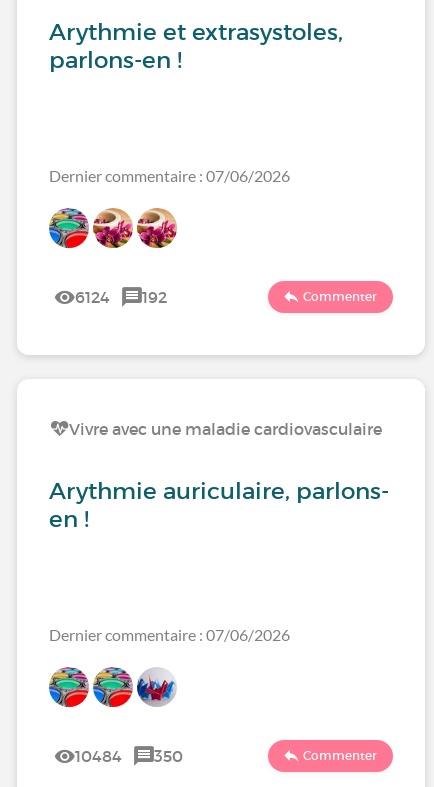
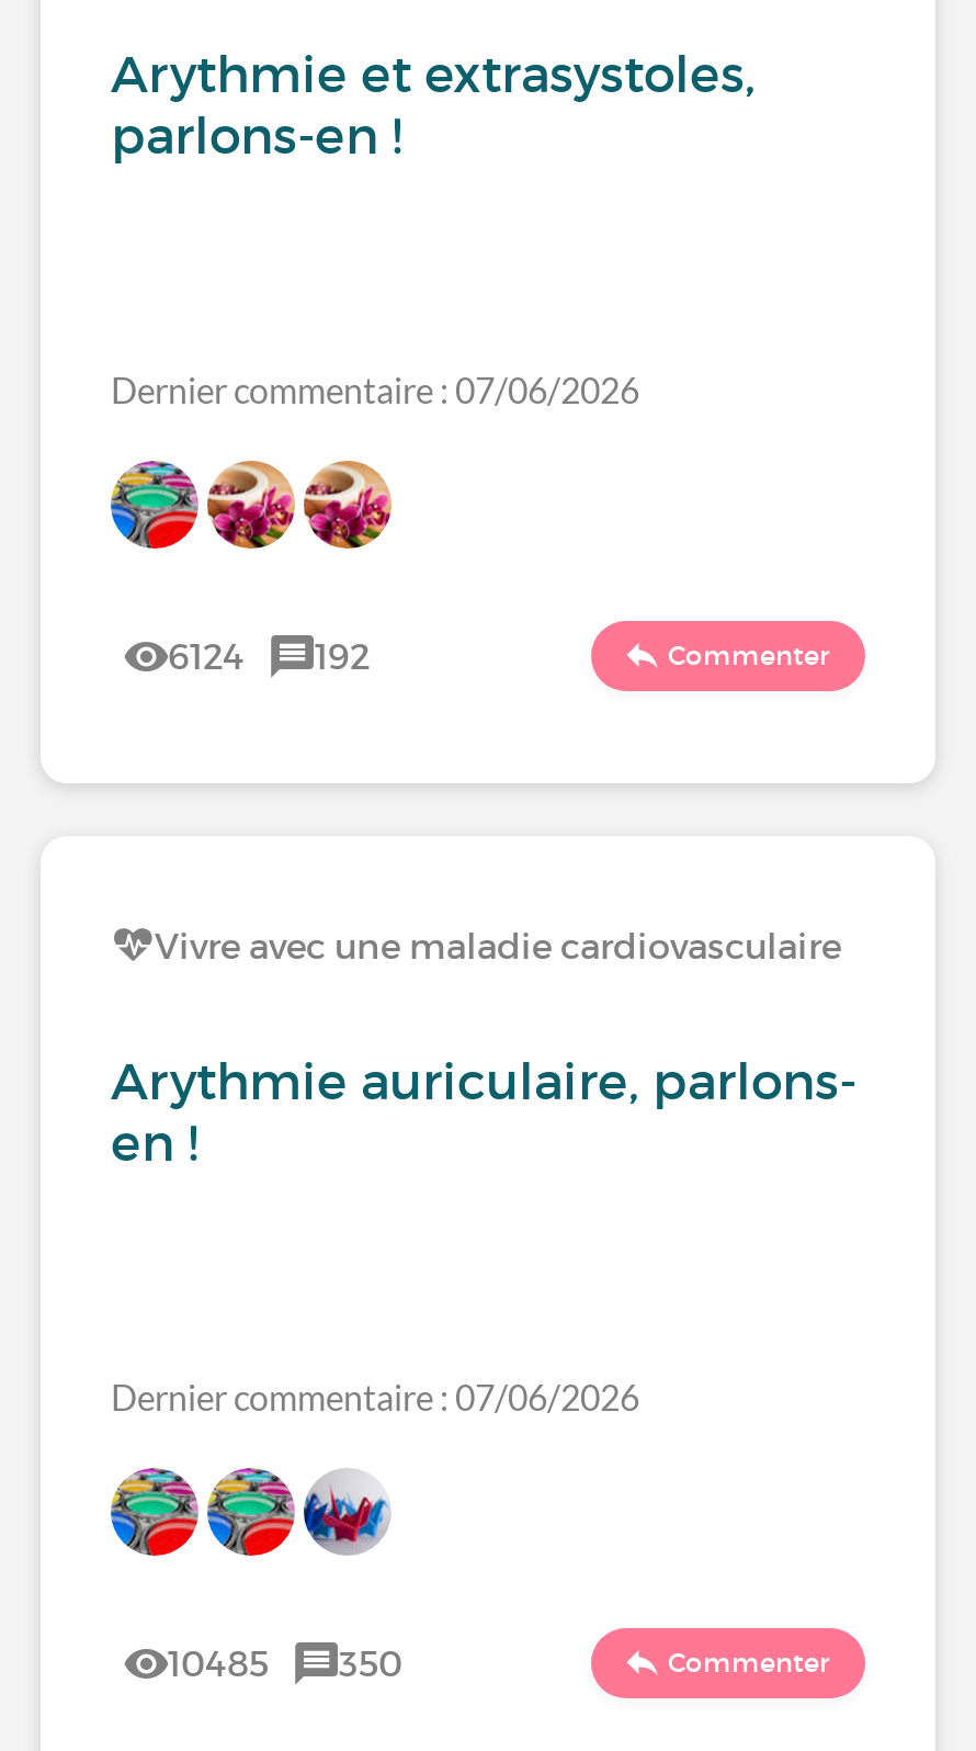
[75,746,183,766] 10484 350 -> [168,1641,402,1685] 10485 350

